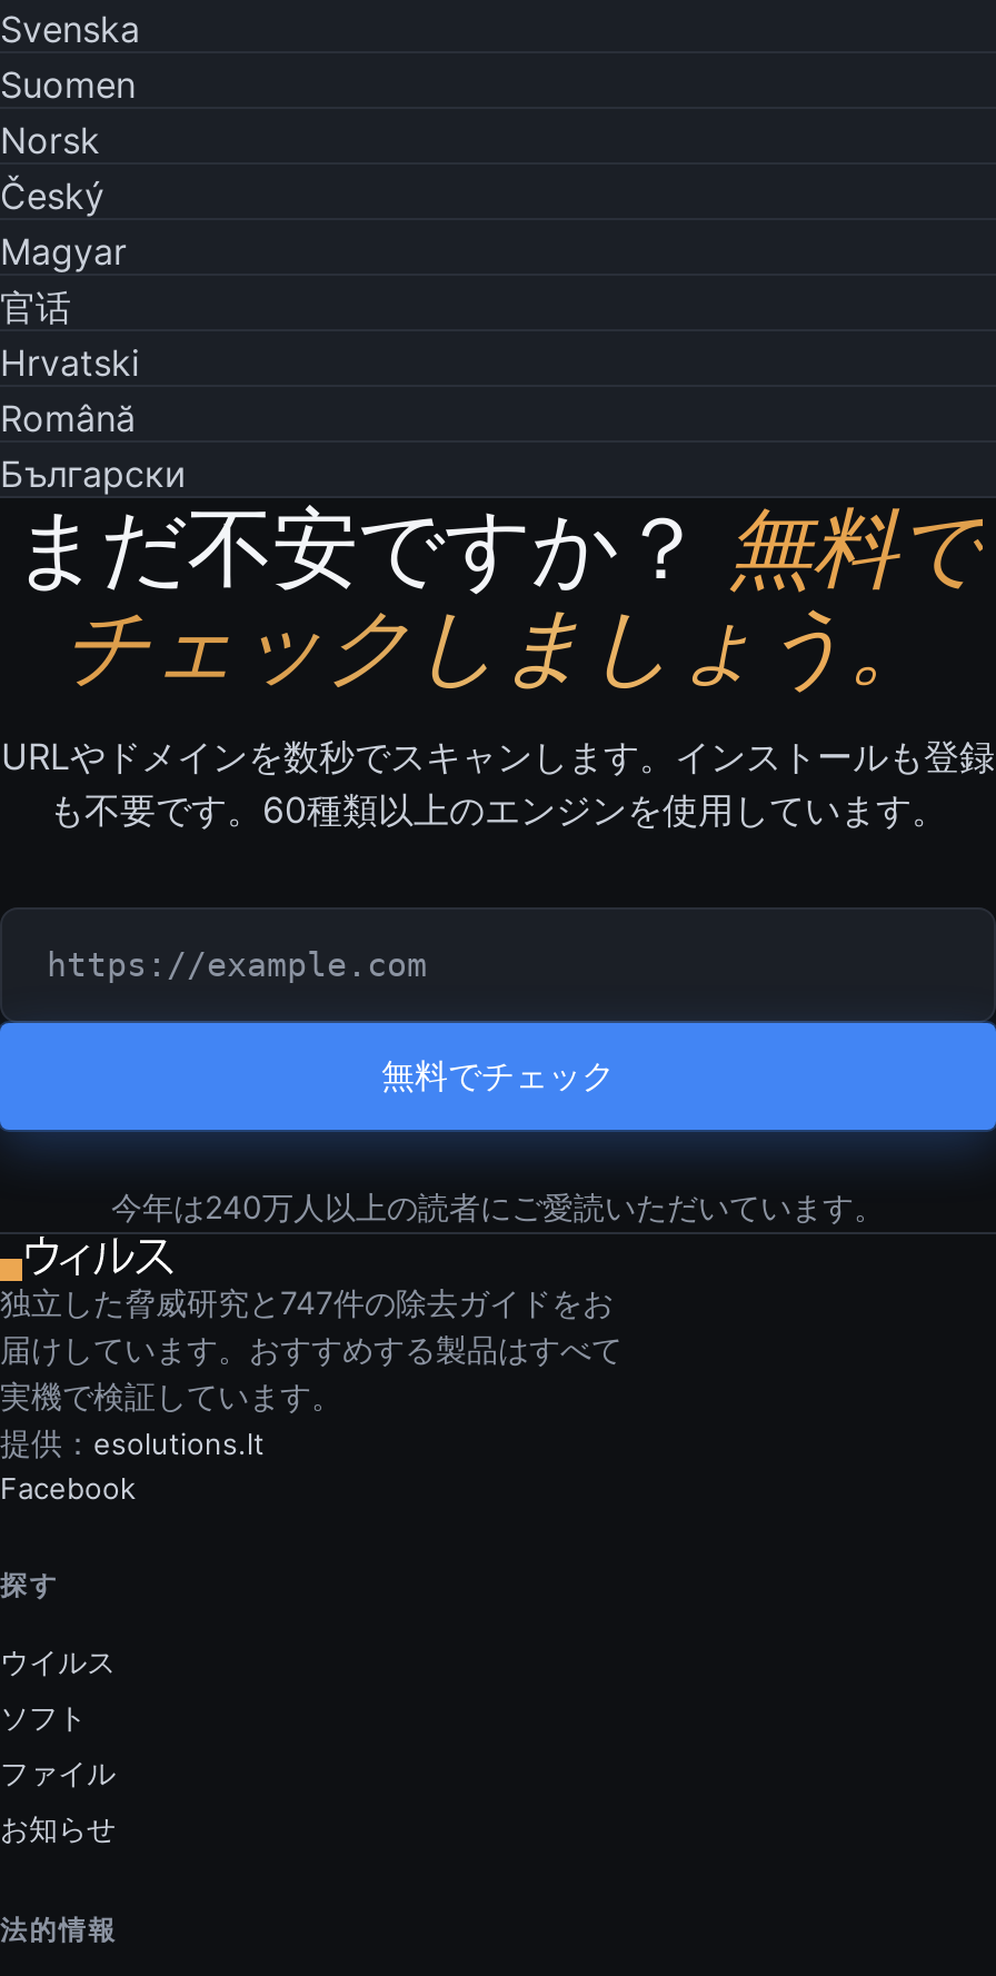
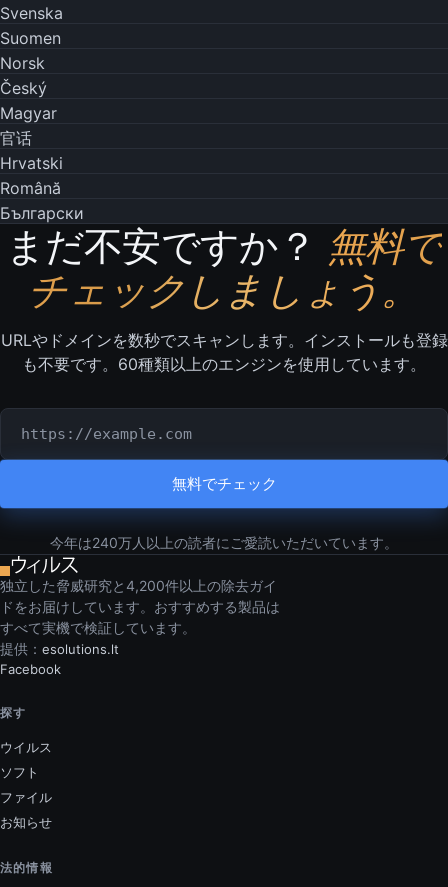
[0,1283,622,1414] 独立した脅威研究と747件の除去ガイドをお | 届けしています。おすすめする製品はすべて | 実機で検証しています。 -> [0,577,280,636] 独立した脅威研究と4,200件以上の除去ガイ | ドをお届けしています。おすすめする製品は | すべて実機で検証しています。

